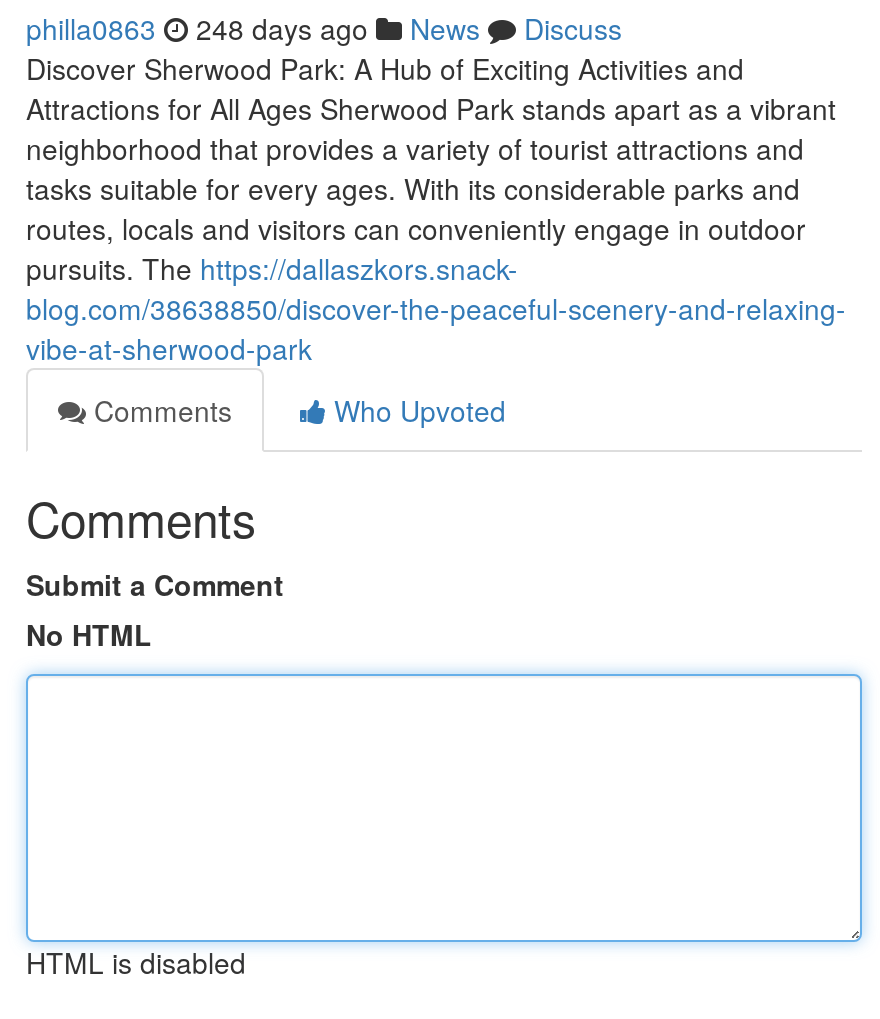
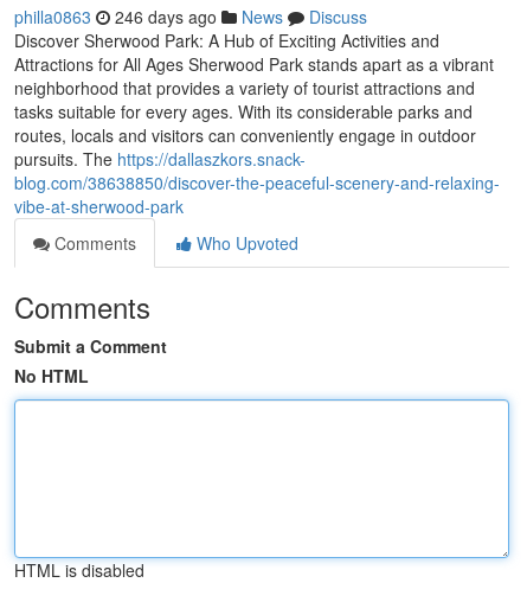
[26,8,622,48] philla0863 248 days ago News Discuss -> [14,5,367,28] philla0863 246 days ago News Discuss

